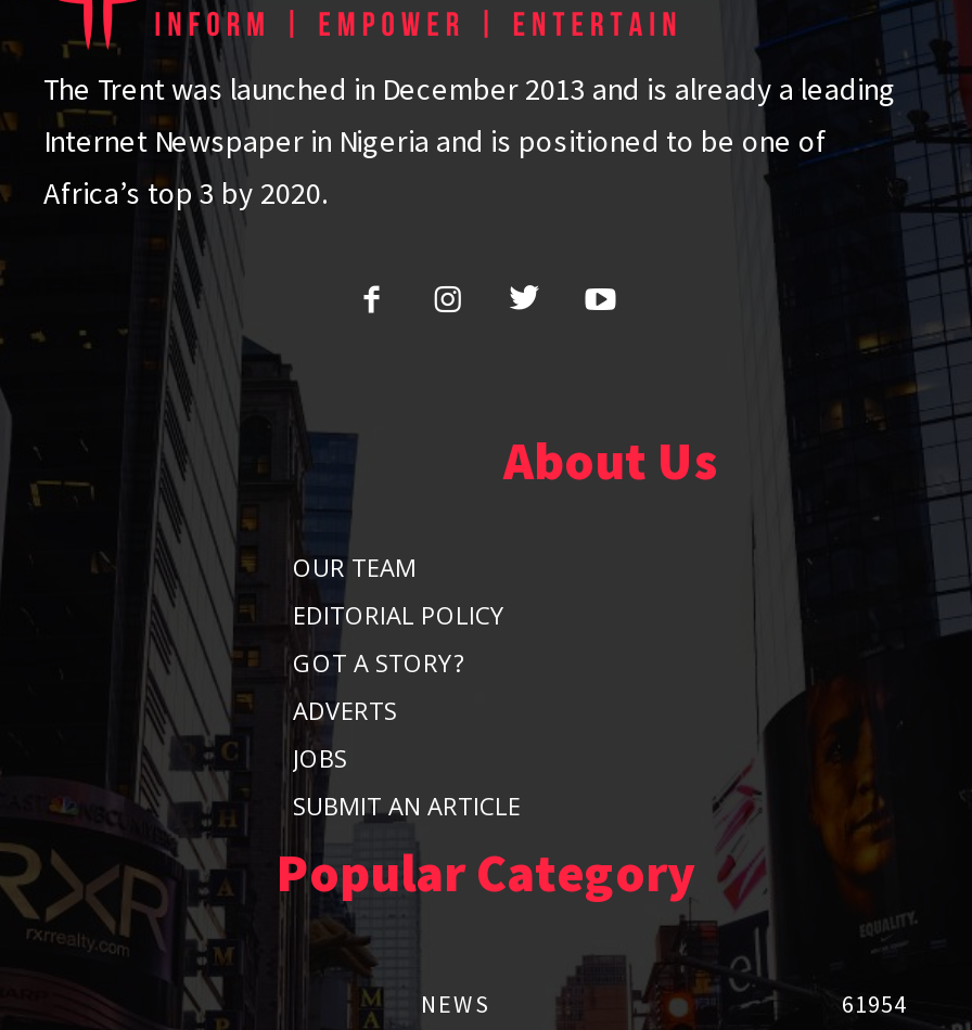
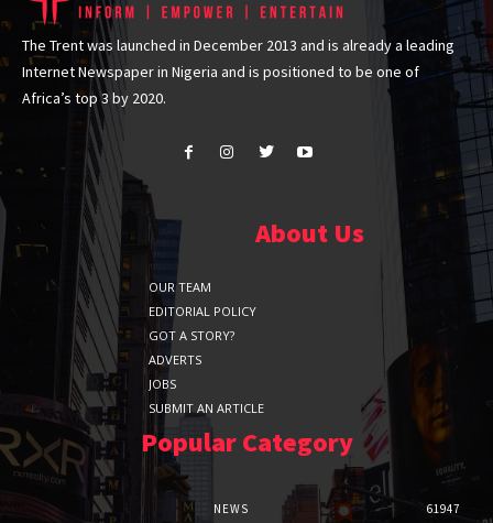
[842,988,907,1018] 61954 -> [427,502,460,517] 61947

